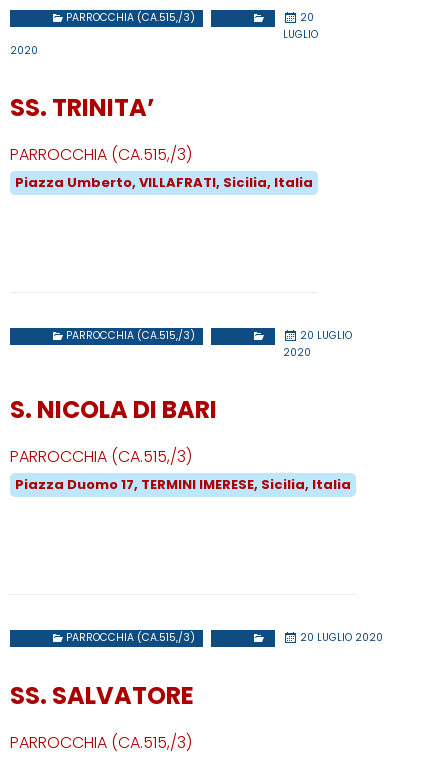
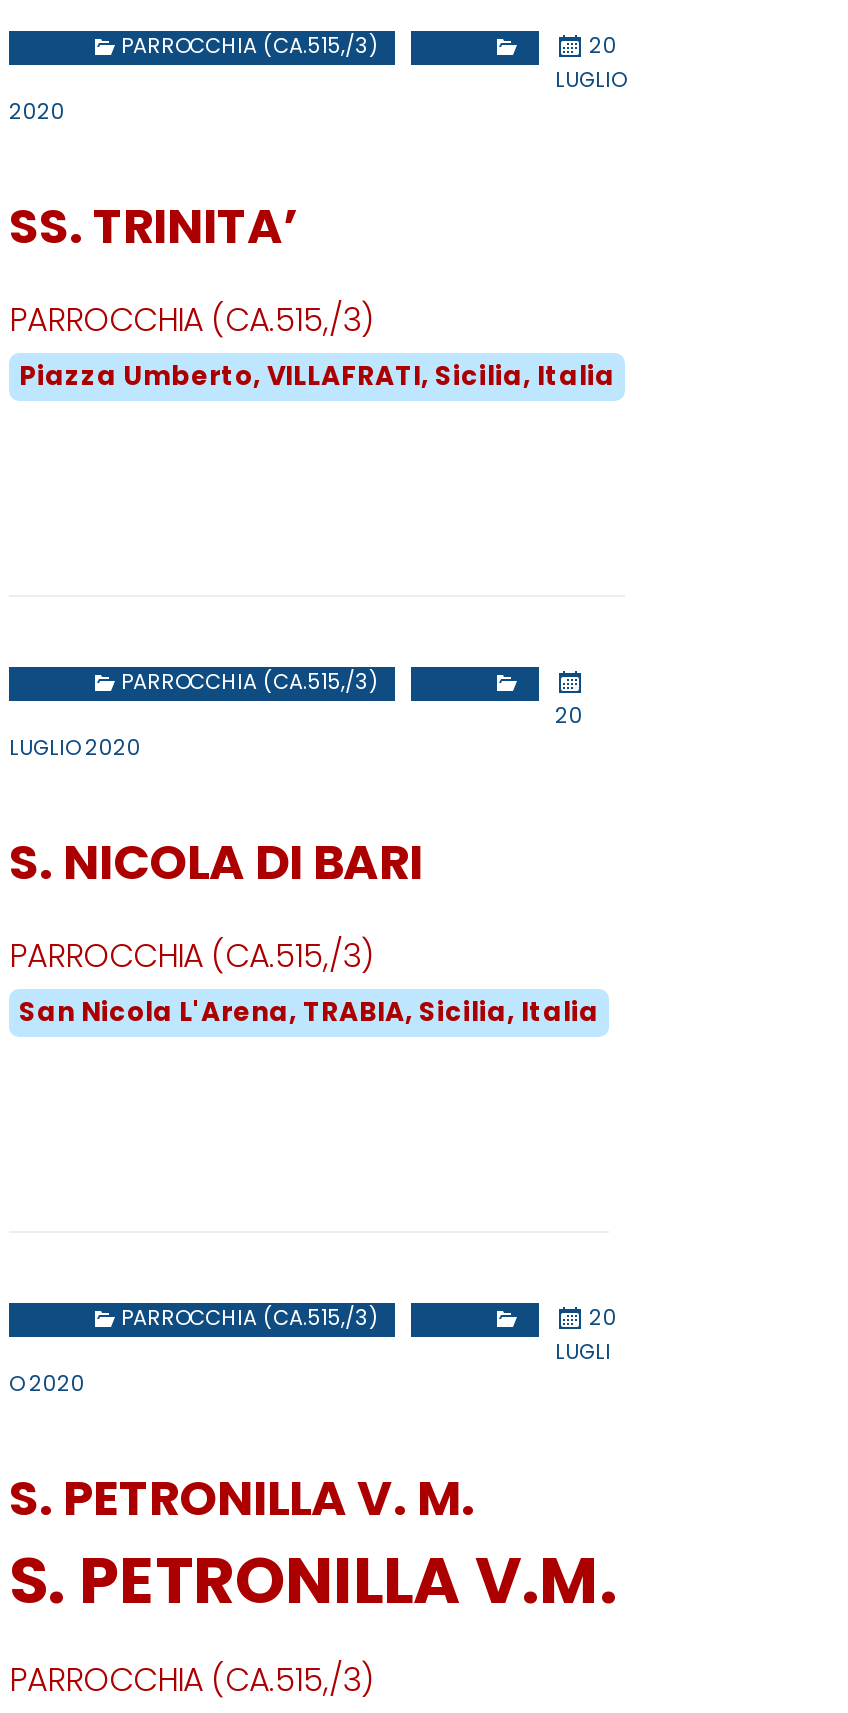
[15,475,351,494] Piazza Duomo 17, TERMINI IMERESE, Sicilia, Italia -> [19,993,599,1031] San Nicola L'Arena, TRABIA, Sicilia, Italia
[10,679,194,712] SS. SALVATORE -> [9,1465,617,1625] S. PETRONILLA V. M. | S. PETRONILLA V.M.

